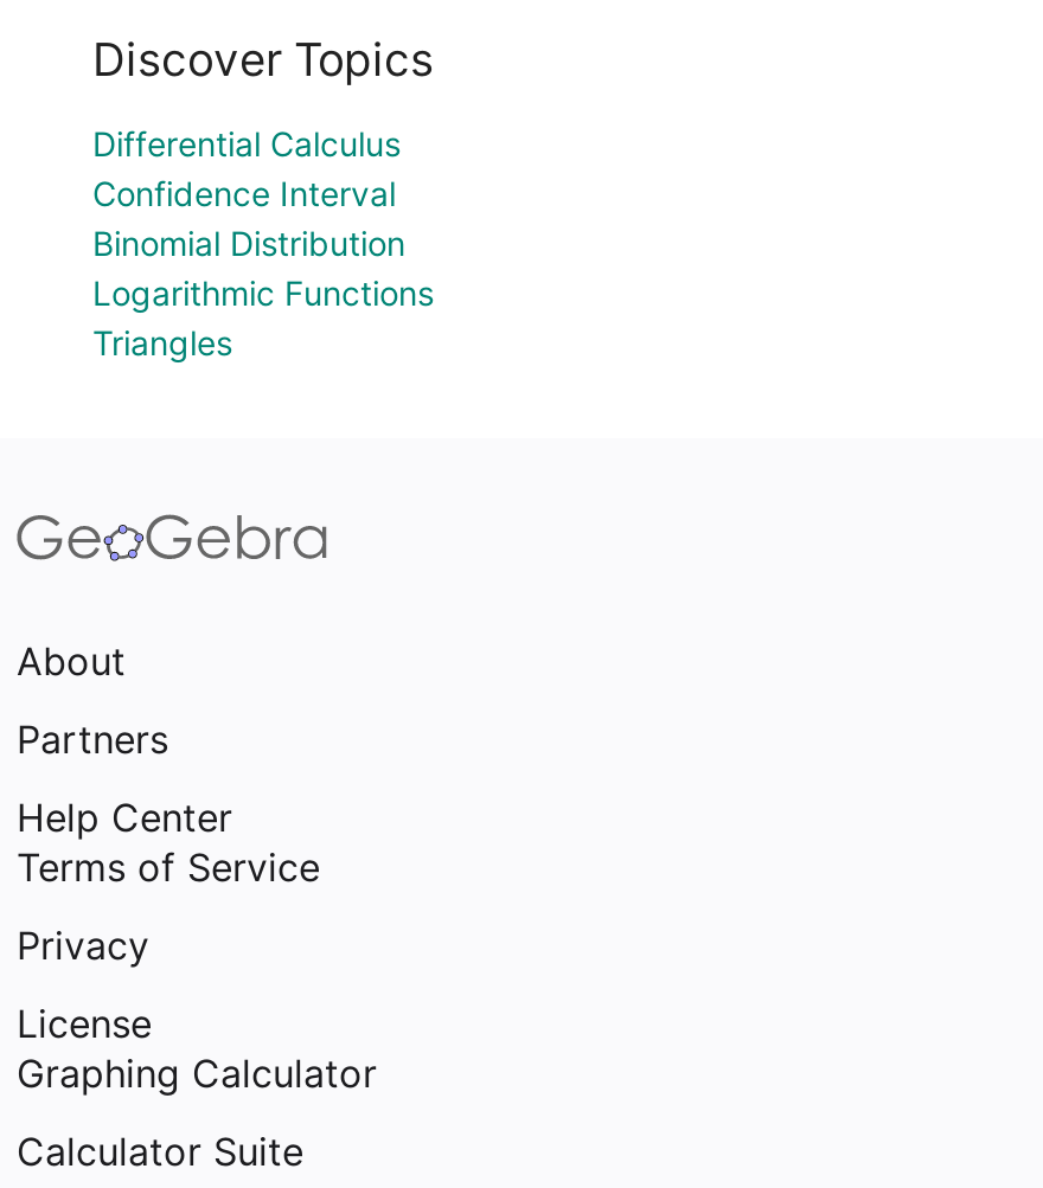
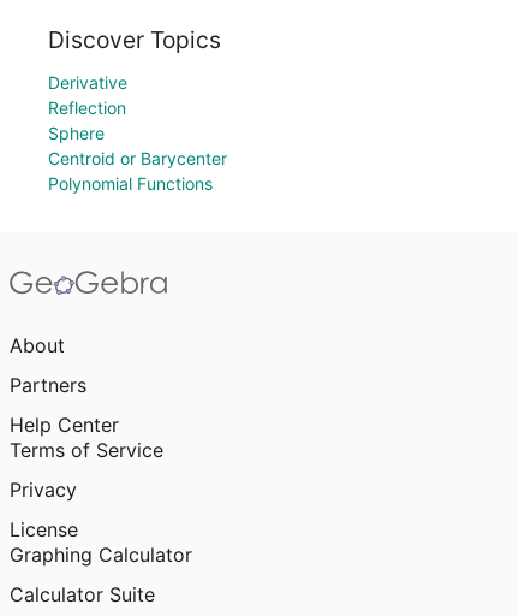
[92,123,434,362] Differential Calculus | Confidence Interval | Binomial Distribution | Logarithmic Functions | Triangles -> [48,72,227,194] Derivative | Reflection | Sphere | Centroid or Barycenter | Polynomial Functions

